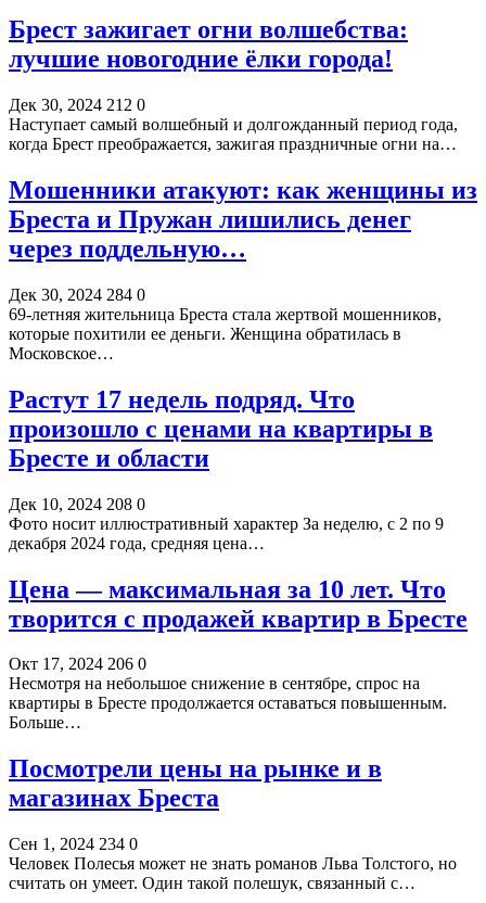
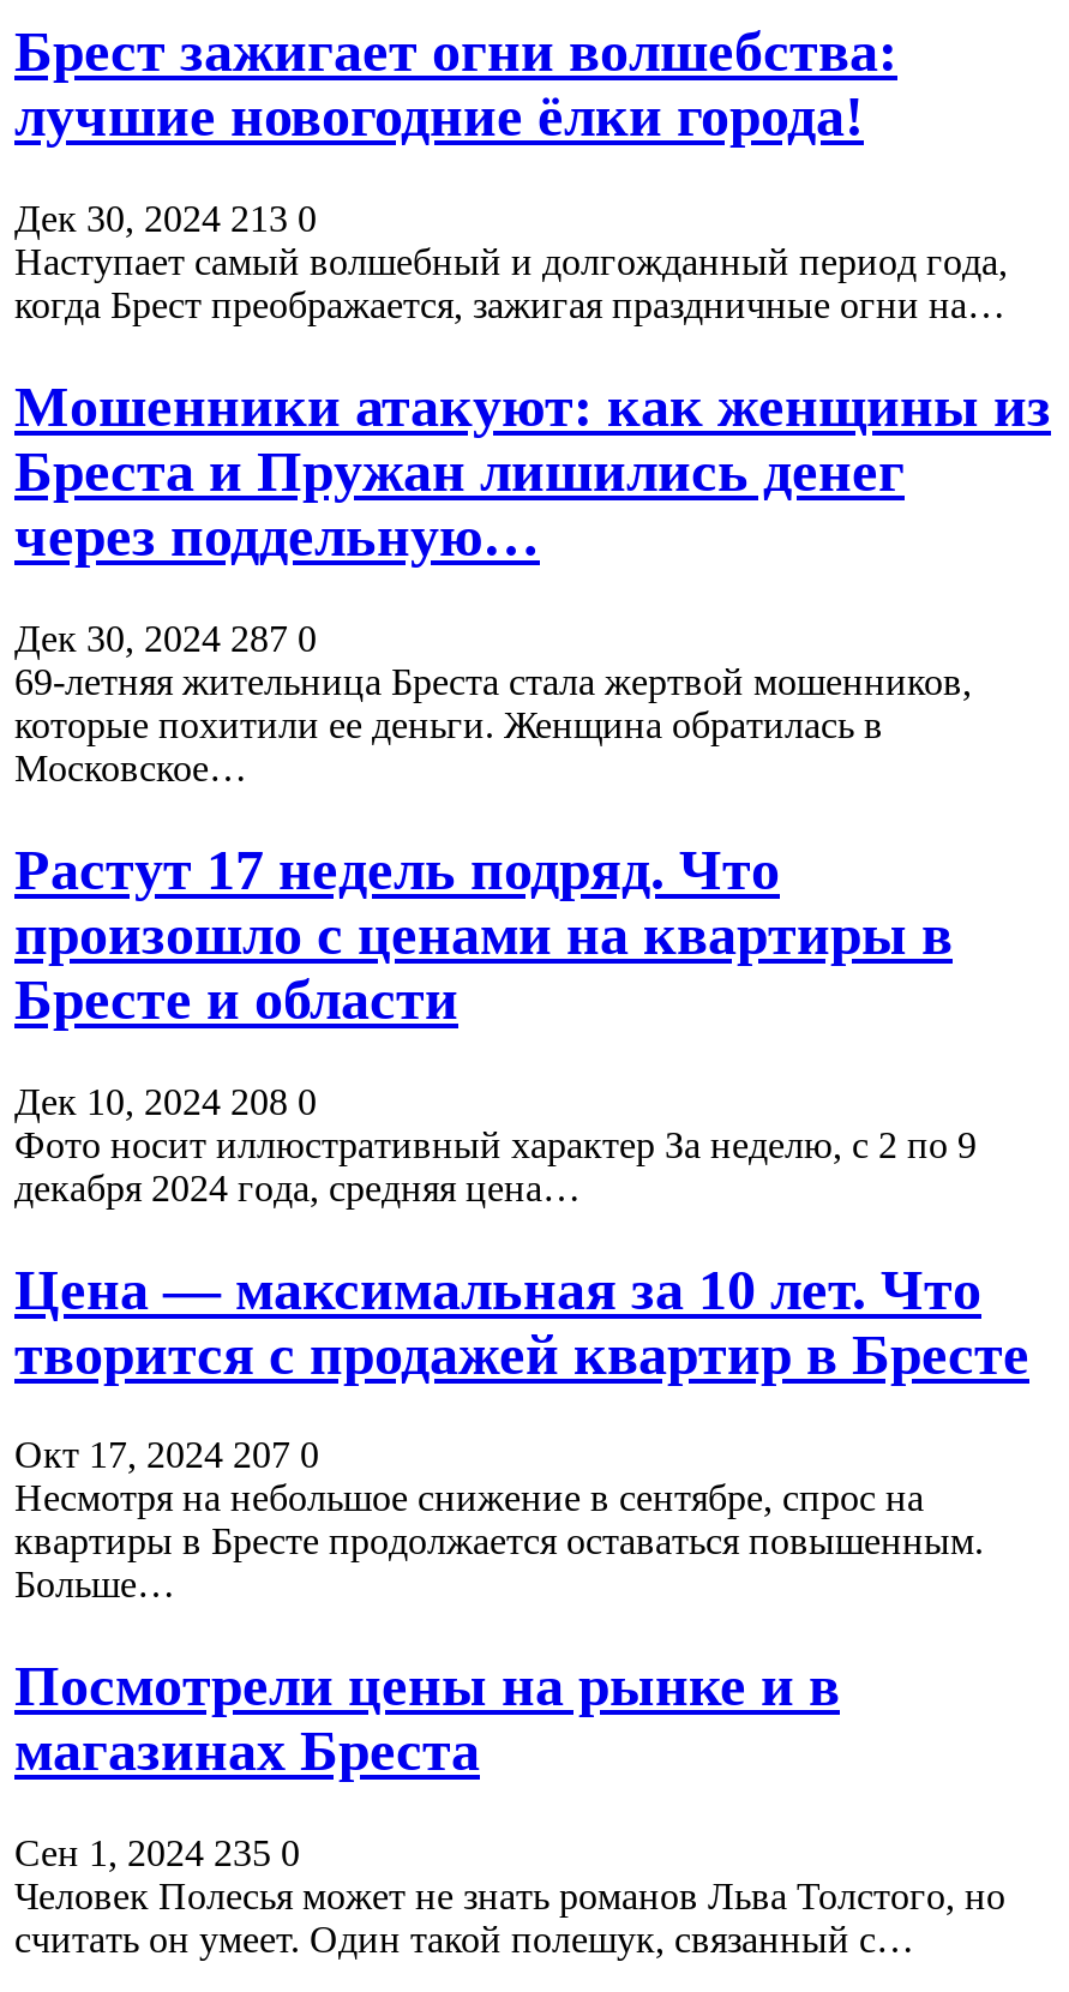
[9,96,145,114] Дек 30, 2024 212 0 -> [14,198,317,239] Дек 30, 2024 213 0
[9,285,145,304] Дек 30, 2024 284 0 -> [14,618,317,658] Дек 30, 2024 287 0
[9,655,146,673] Окт 17, 2024 206 0 -> [14,1435,319,1476] Окт 17, 2024 207 0
[9,835,138,853] Сен 1, 2024 234 0 -> [14,1833,300,1874] Сен 1, 2024 235 0

